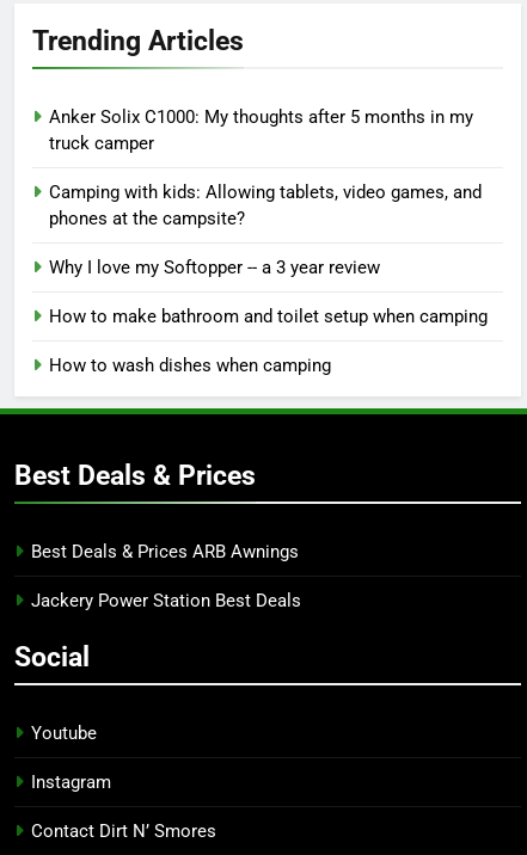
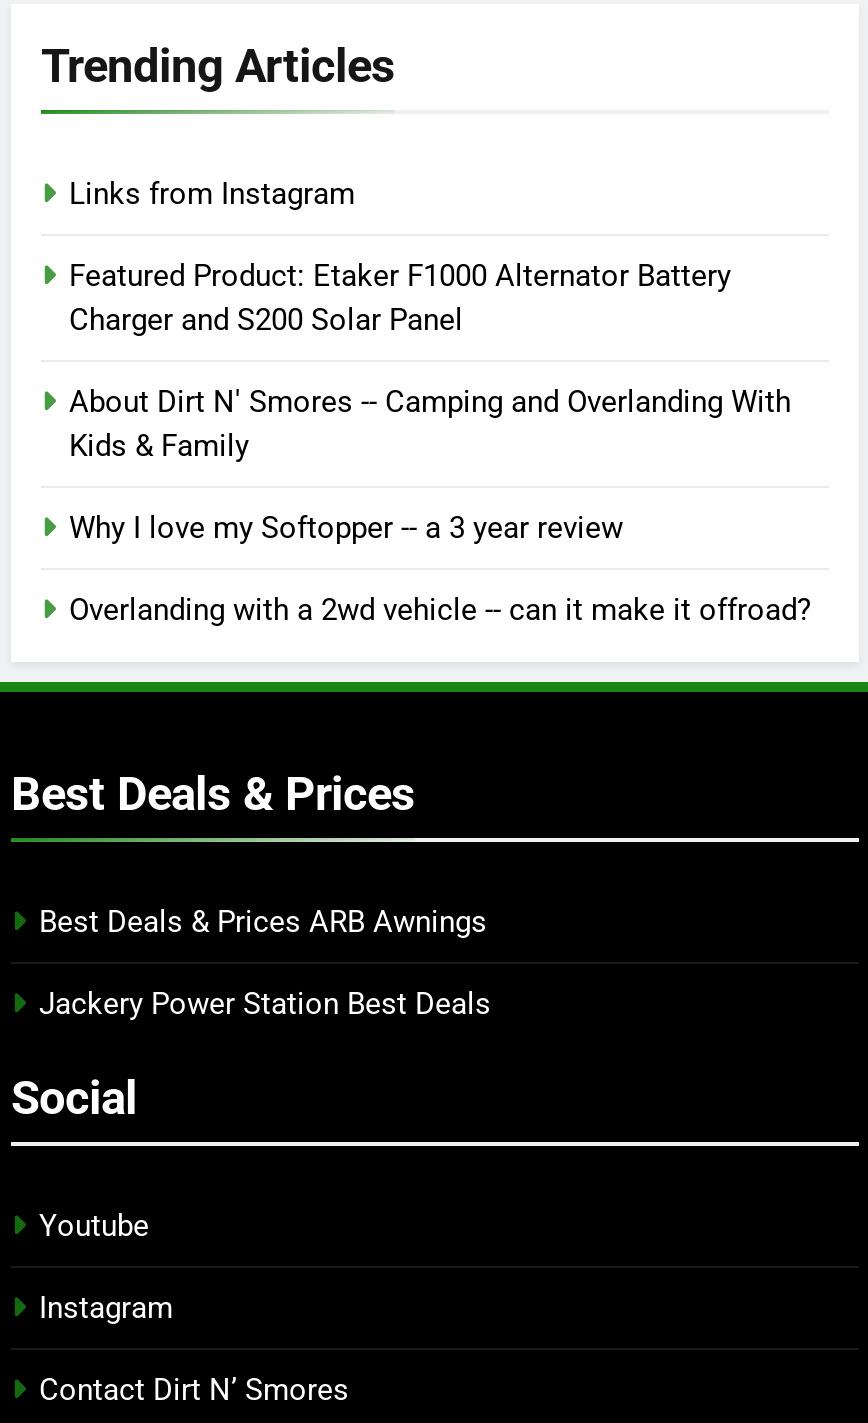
[49,106,482,229] Anker Solix C1000: My thoughts after 5 months in my | truck camper | Camping with kids: Allowing tablets, video games, and | phones at the campsite? -> [69,176,791,464] Links from Instagram | Featured Product: Etaker F1000 Alternator Battery | Charger and S200 Solar Panel | About Dirt N' Smores -- Camping and Overlanding With | Kids & Family
moved [49,257,380,278] -> [69,510,623,546]: Why I love my Softopper -- a 3 year review
[49,306,488,376] How to make bathroom and toilet setup when camping | How to wash dishes when camping -> [69,592,811,628] Overlanding with a 2wd vehicle -- can it make it offroad?

